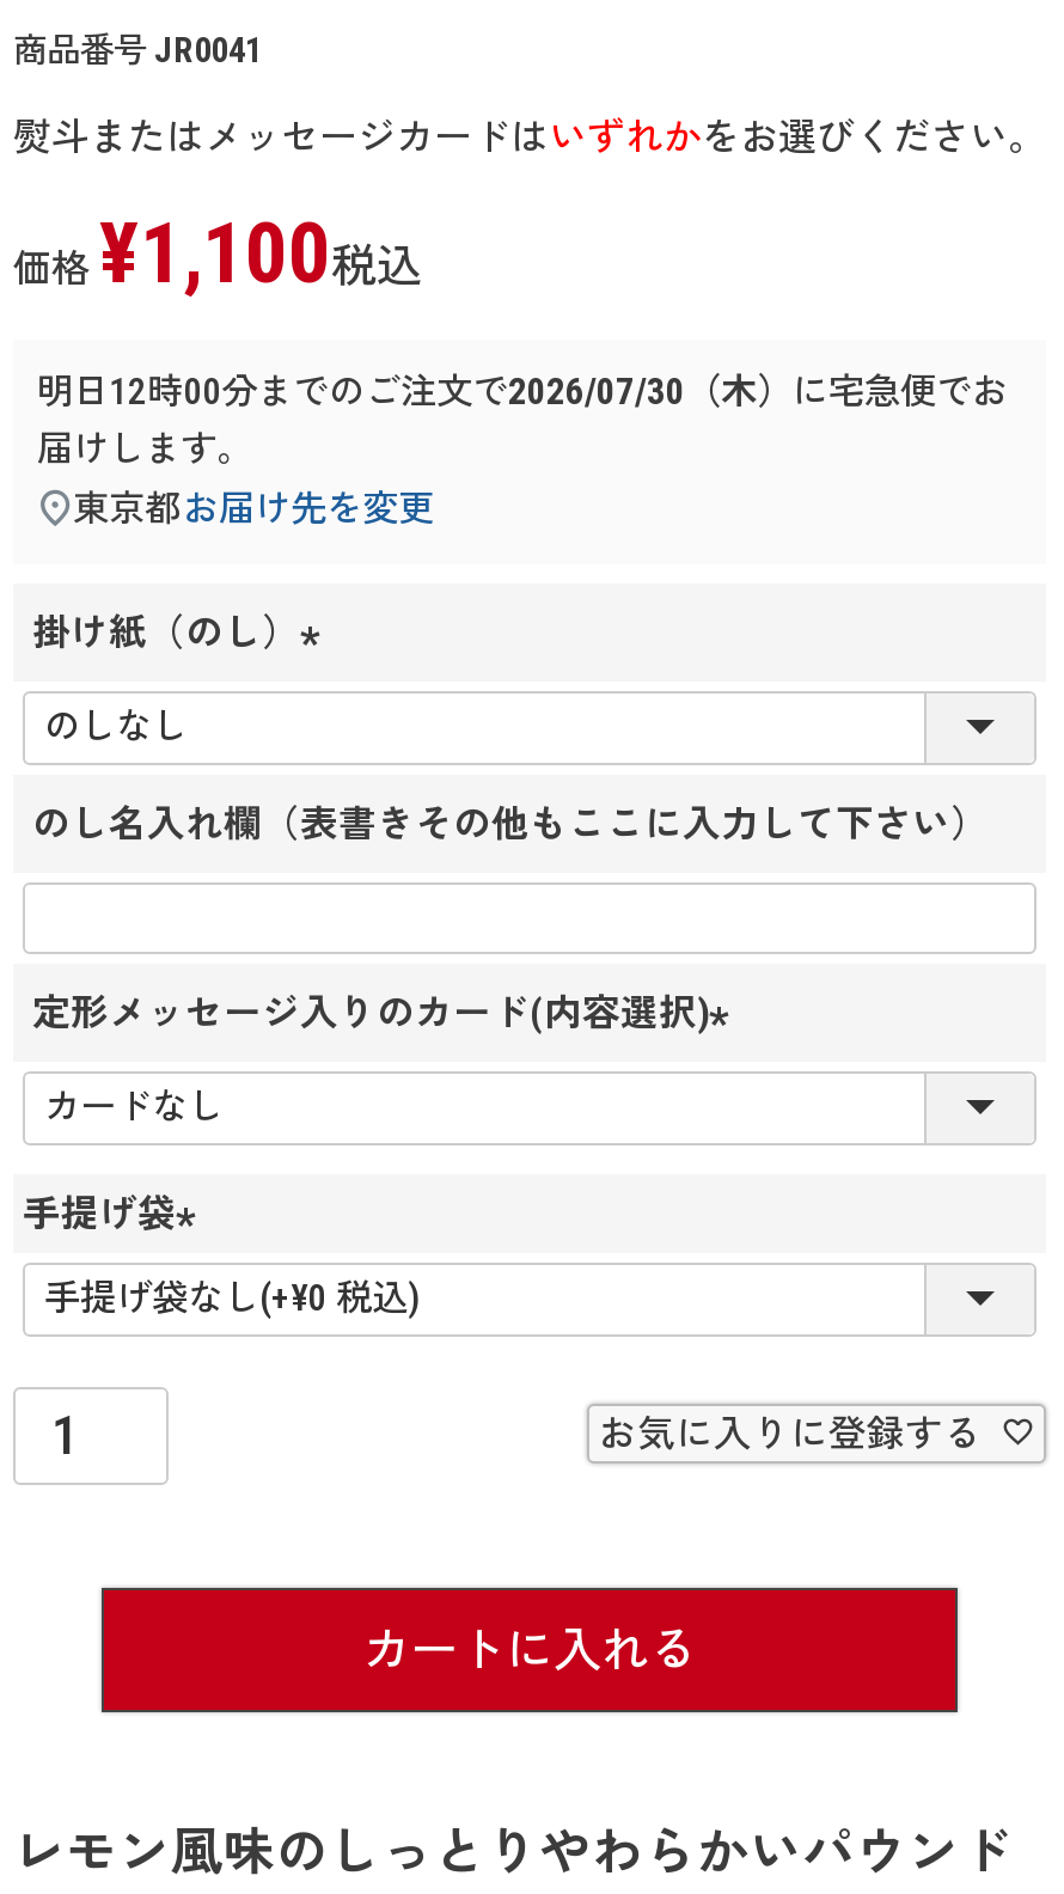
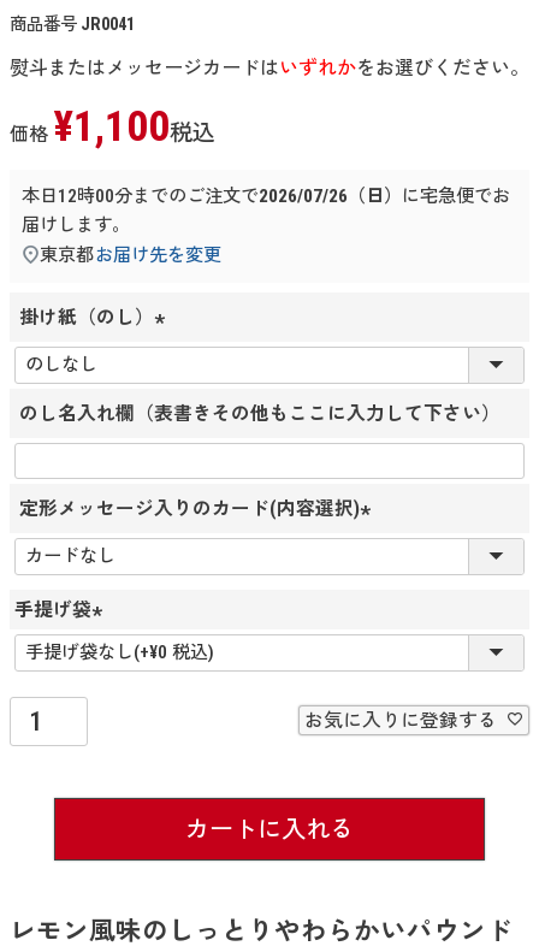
[37,370,1008,413] 明日12時00分までのご注文で2026/07/30（木）に宅急便でお -> [22,185,510,207] 本日12時00分までのご注文で2026/07/26（日）に宅急便でお

